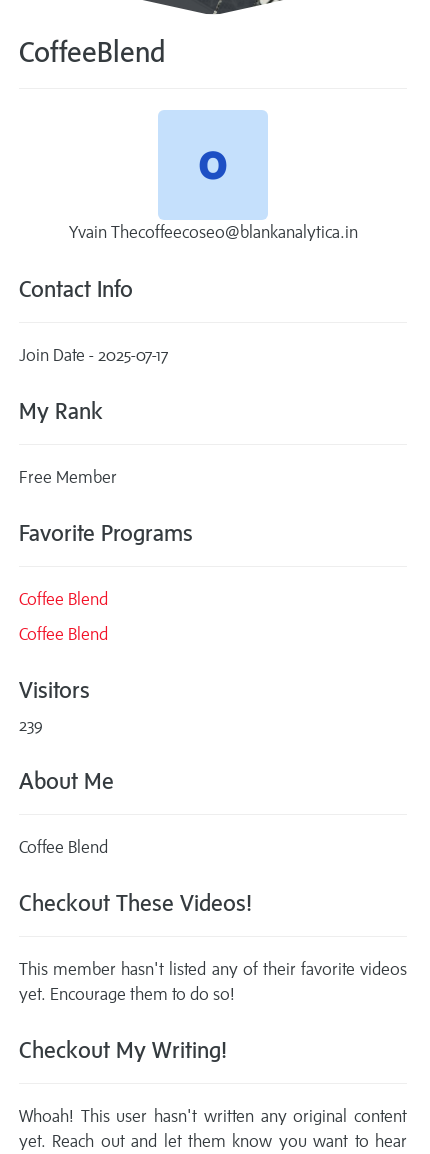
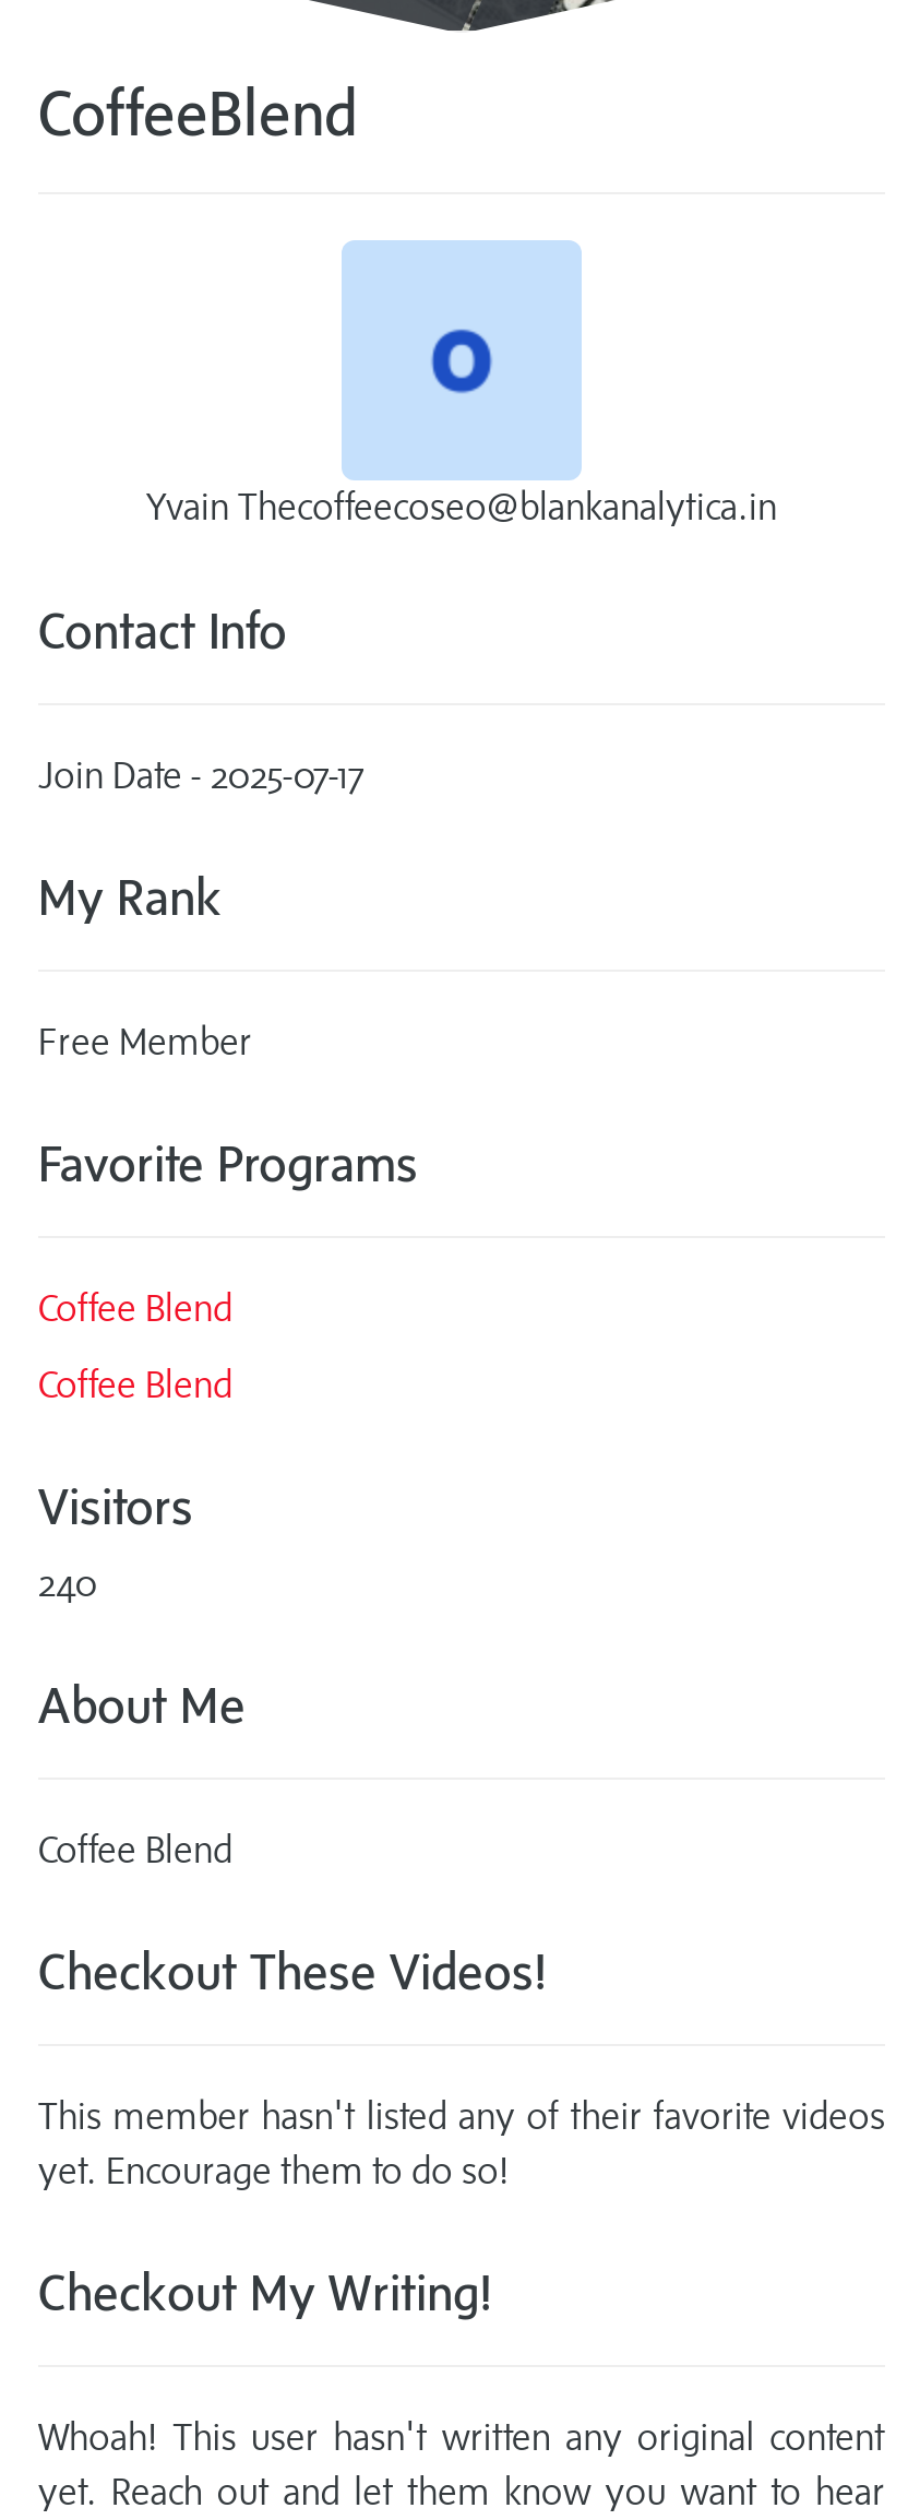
[19,715,43,735] 239 -> [38,1562,97,1606] 240

